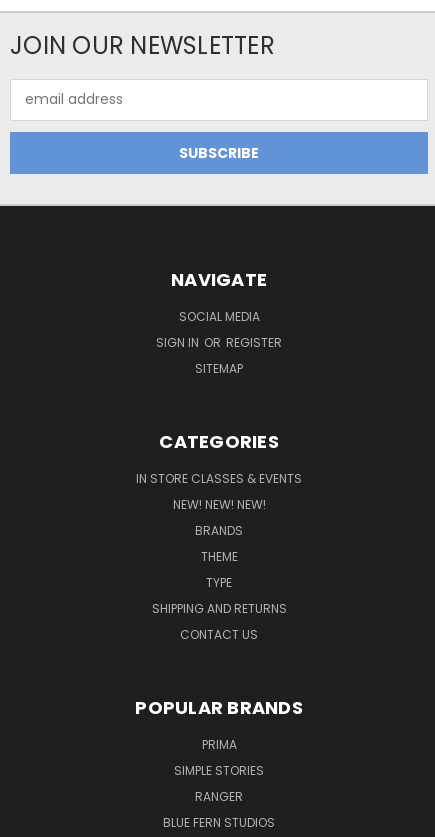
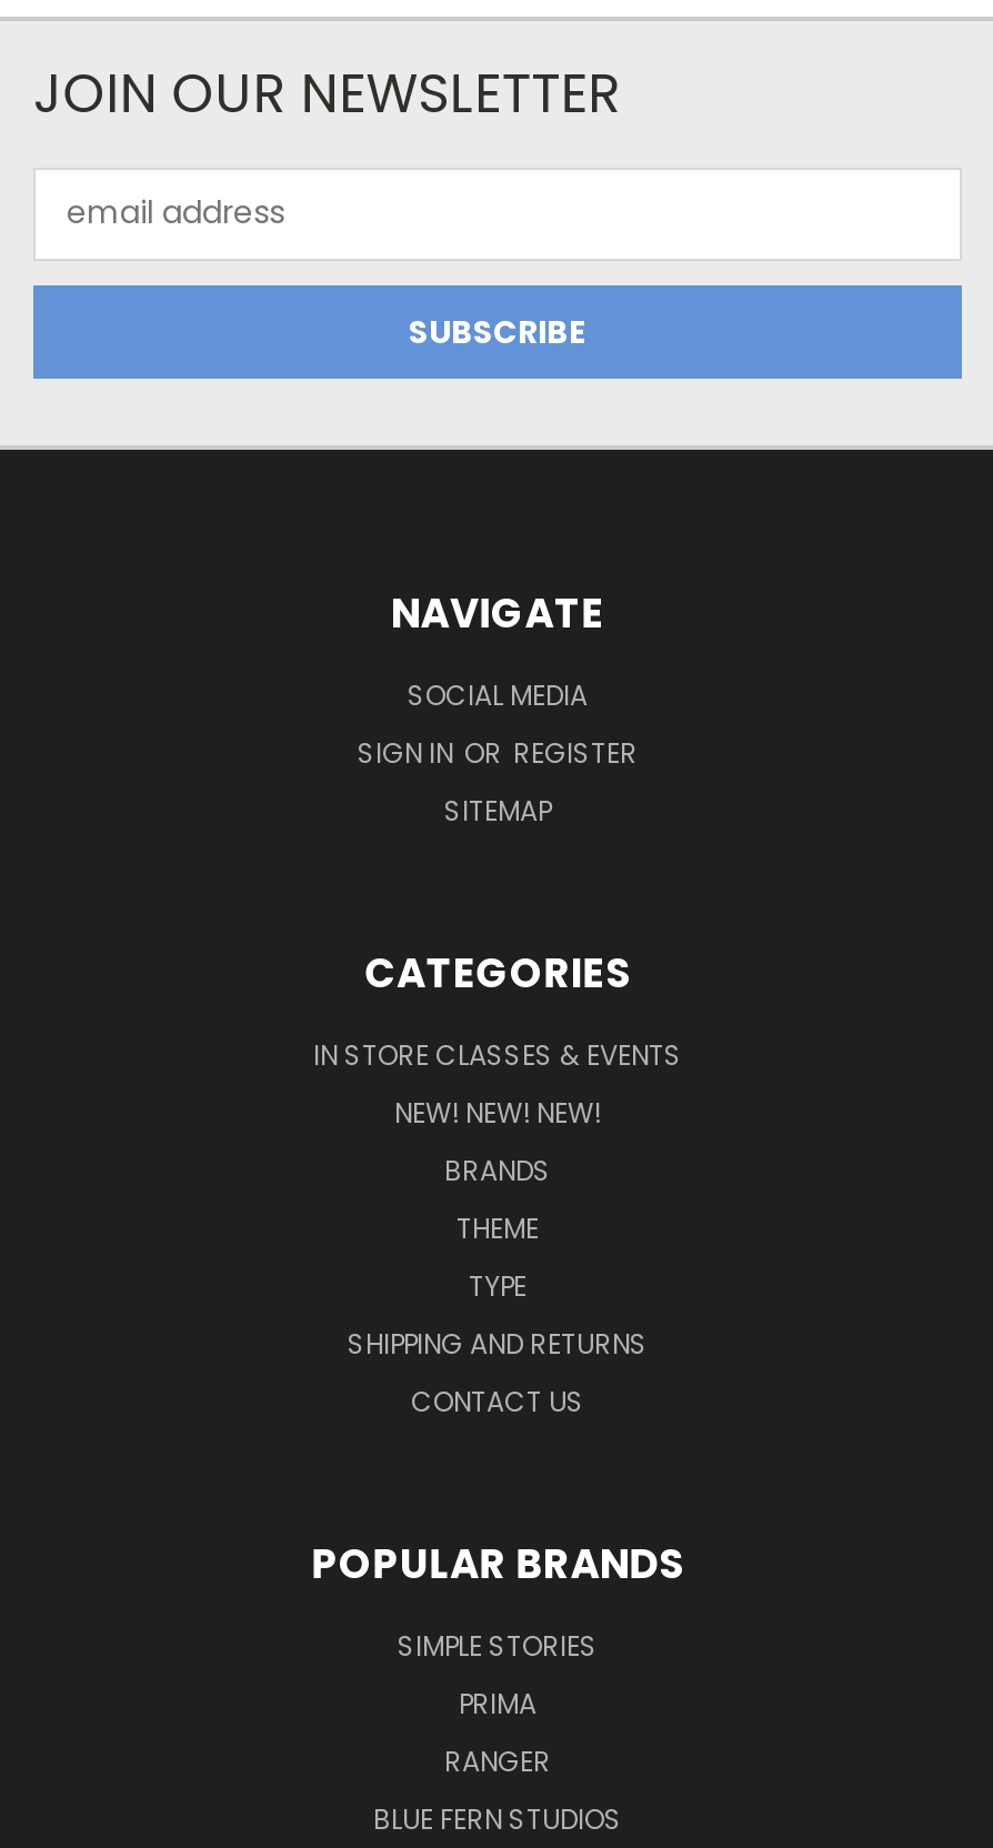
moved [201,736,236,753] -> [459,1684,536,1722]: PRIMA
moved [174,762,264,779] -> [398,1626,598,1664]: SIMPLE STORIES

